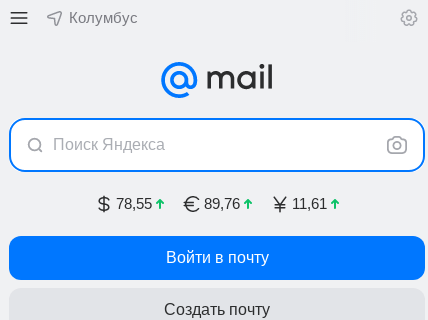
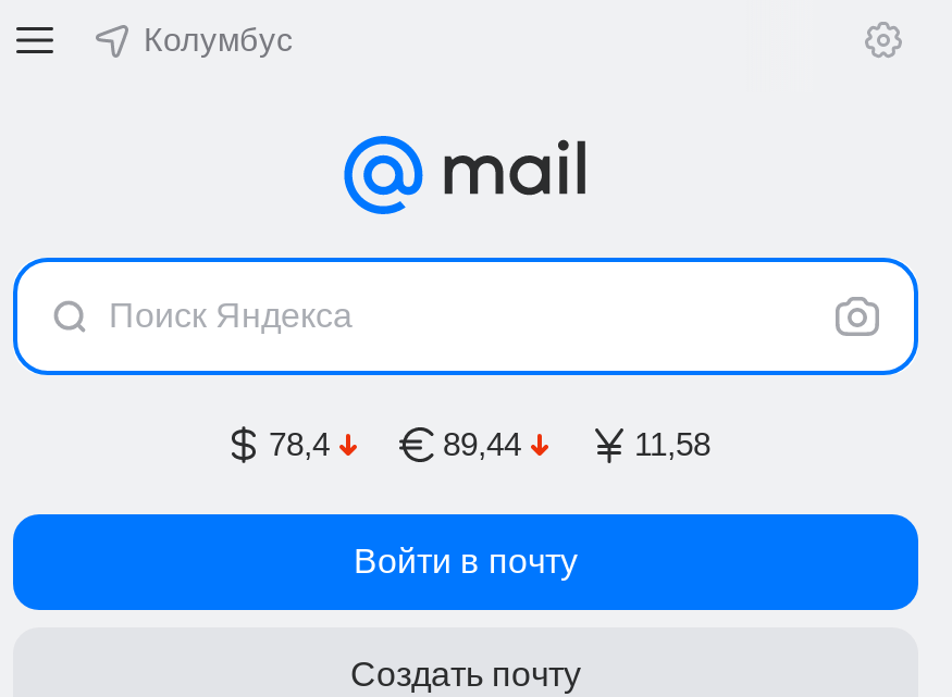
[115,195,151,212] 78,55 -> [269,425,330,462] 78,4
[203,195,239,212] 89,76 -> [443,425,521,462] 89,44
[291,195,326,212] 11,61 -> [634,425,710,462] 11,58

